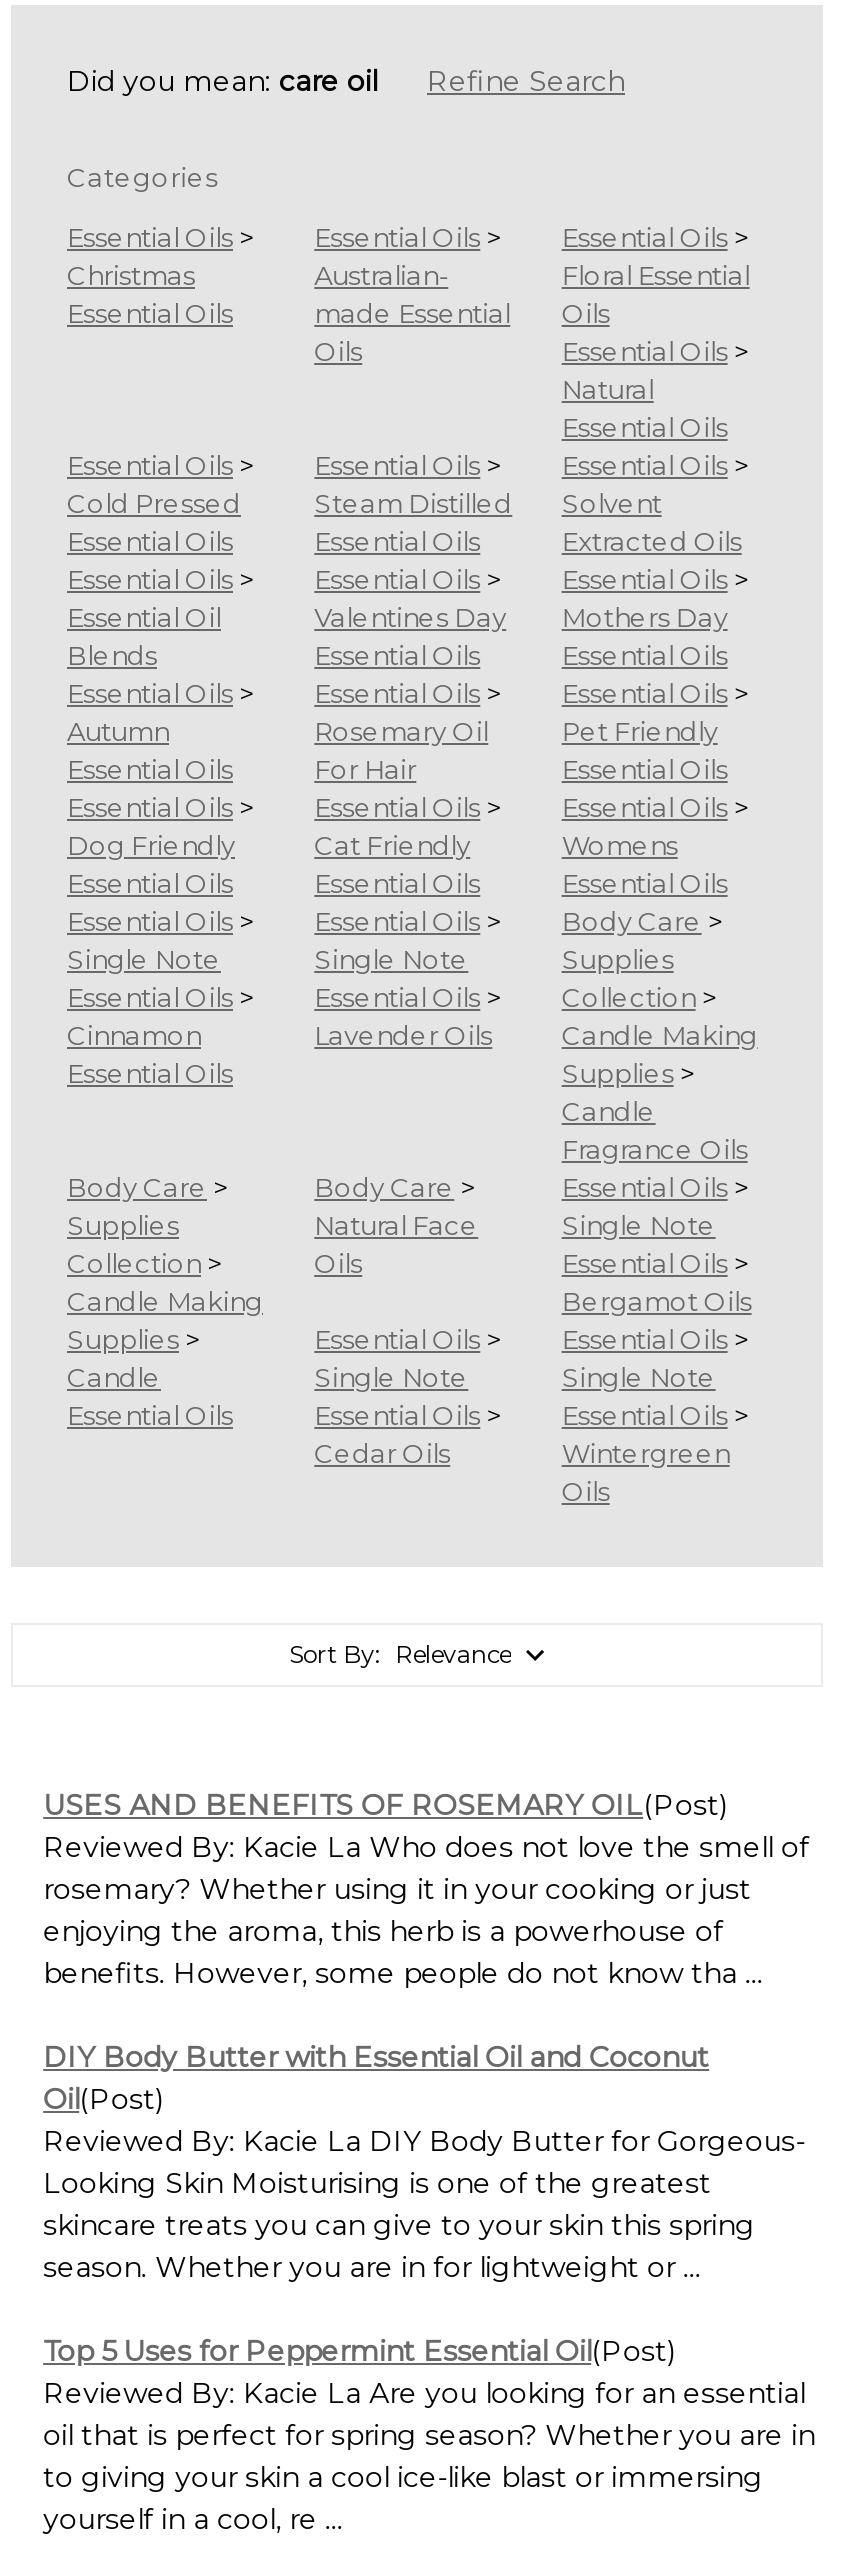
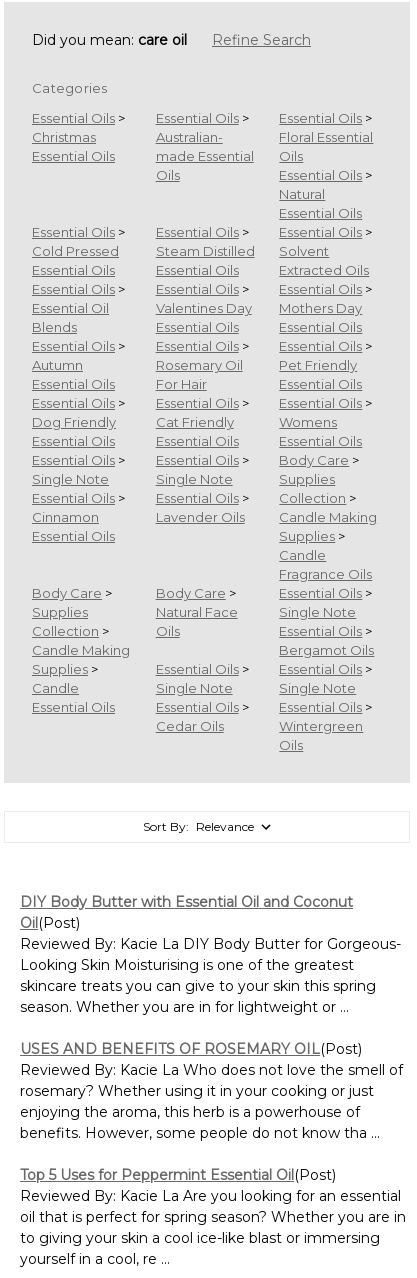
moved [43,1787,809,1991] -> [20,1040,403,1142]: USES AND BENEFITS OF ROSEMARY OIL(Post) | Reviewed By: Kacie La Who does not love the smell of | rosemary? Whether using it in your cooking or just | enjoying the aroma, this herb is a powerhouse of | benefits. However, some people do not know tha ...
moved [43,2039,805,2285] -> [20,893,401,1016]: DIY Body Butter with Essential Oil and Coconut | Oil(Post) | Reviewed By: Kacie La DIY Body Butter for Gorgeous- | Looking Skin Moisturising is one of the greatest | skincare treats you can give to your skin this spring | season. Whether you are in for lightweight or ...

